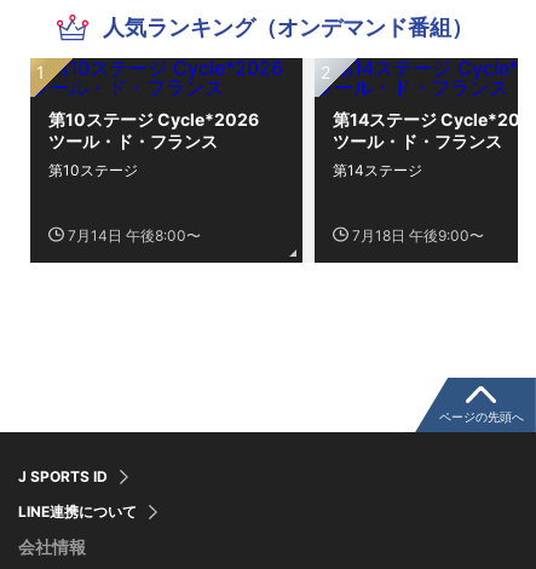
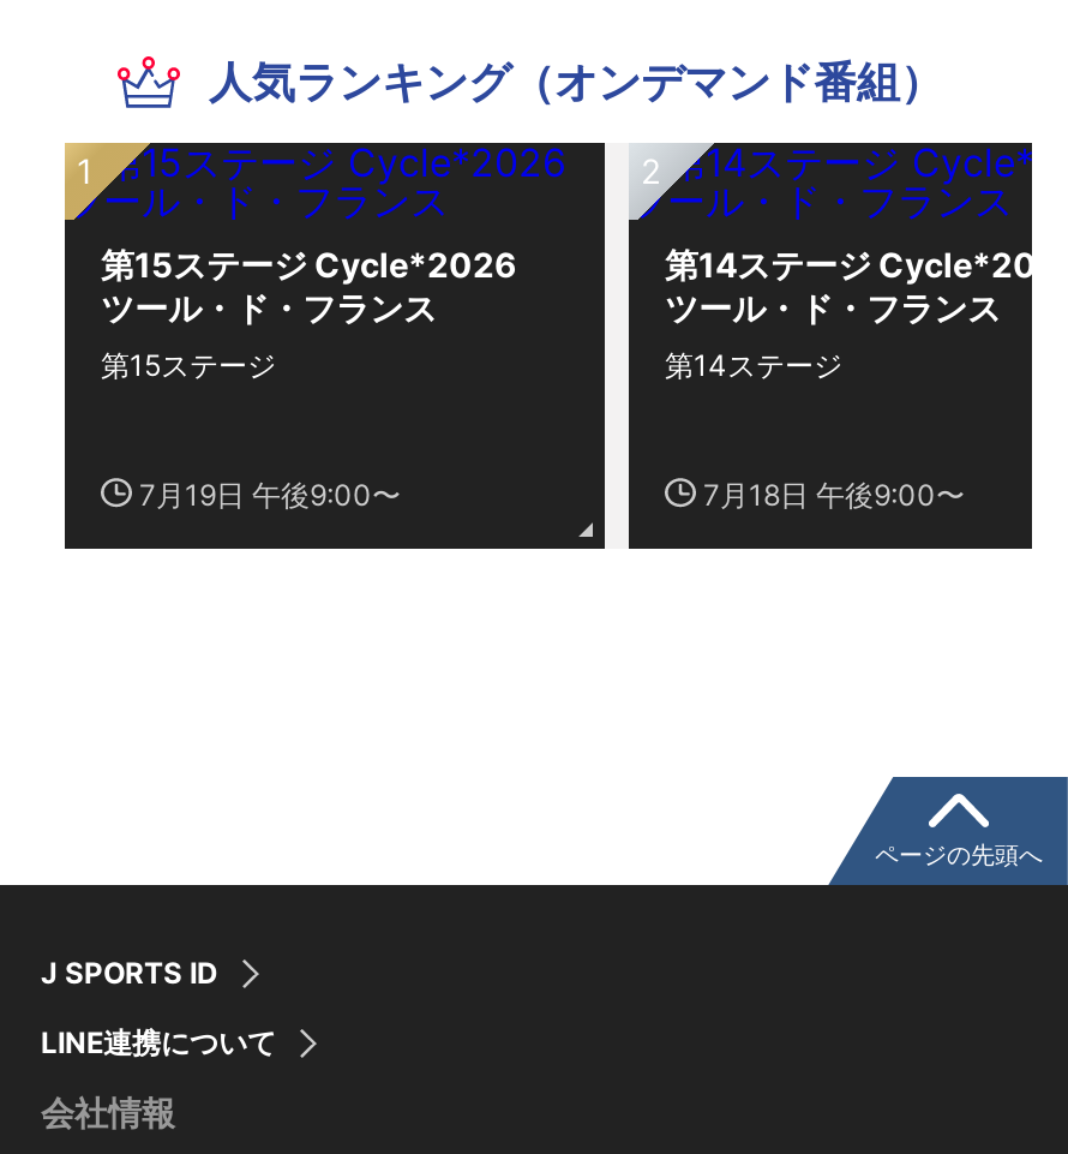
[48,108,276,129] 第10ステージ Cycle*2026 -> [101,243,550,284] 第15ステージ Cycle*2026
[48,161,138,179] 第10ステージ -> [101,346,276,382] 第15ステージ
[68,227,201,245] 7月14日 午後8:00〜 -> [139,477,401,513] 7月19日 午後9:00〜

